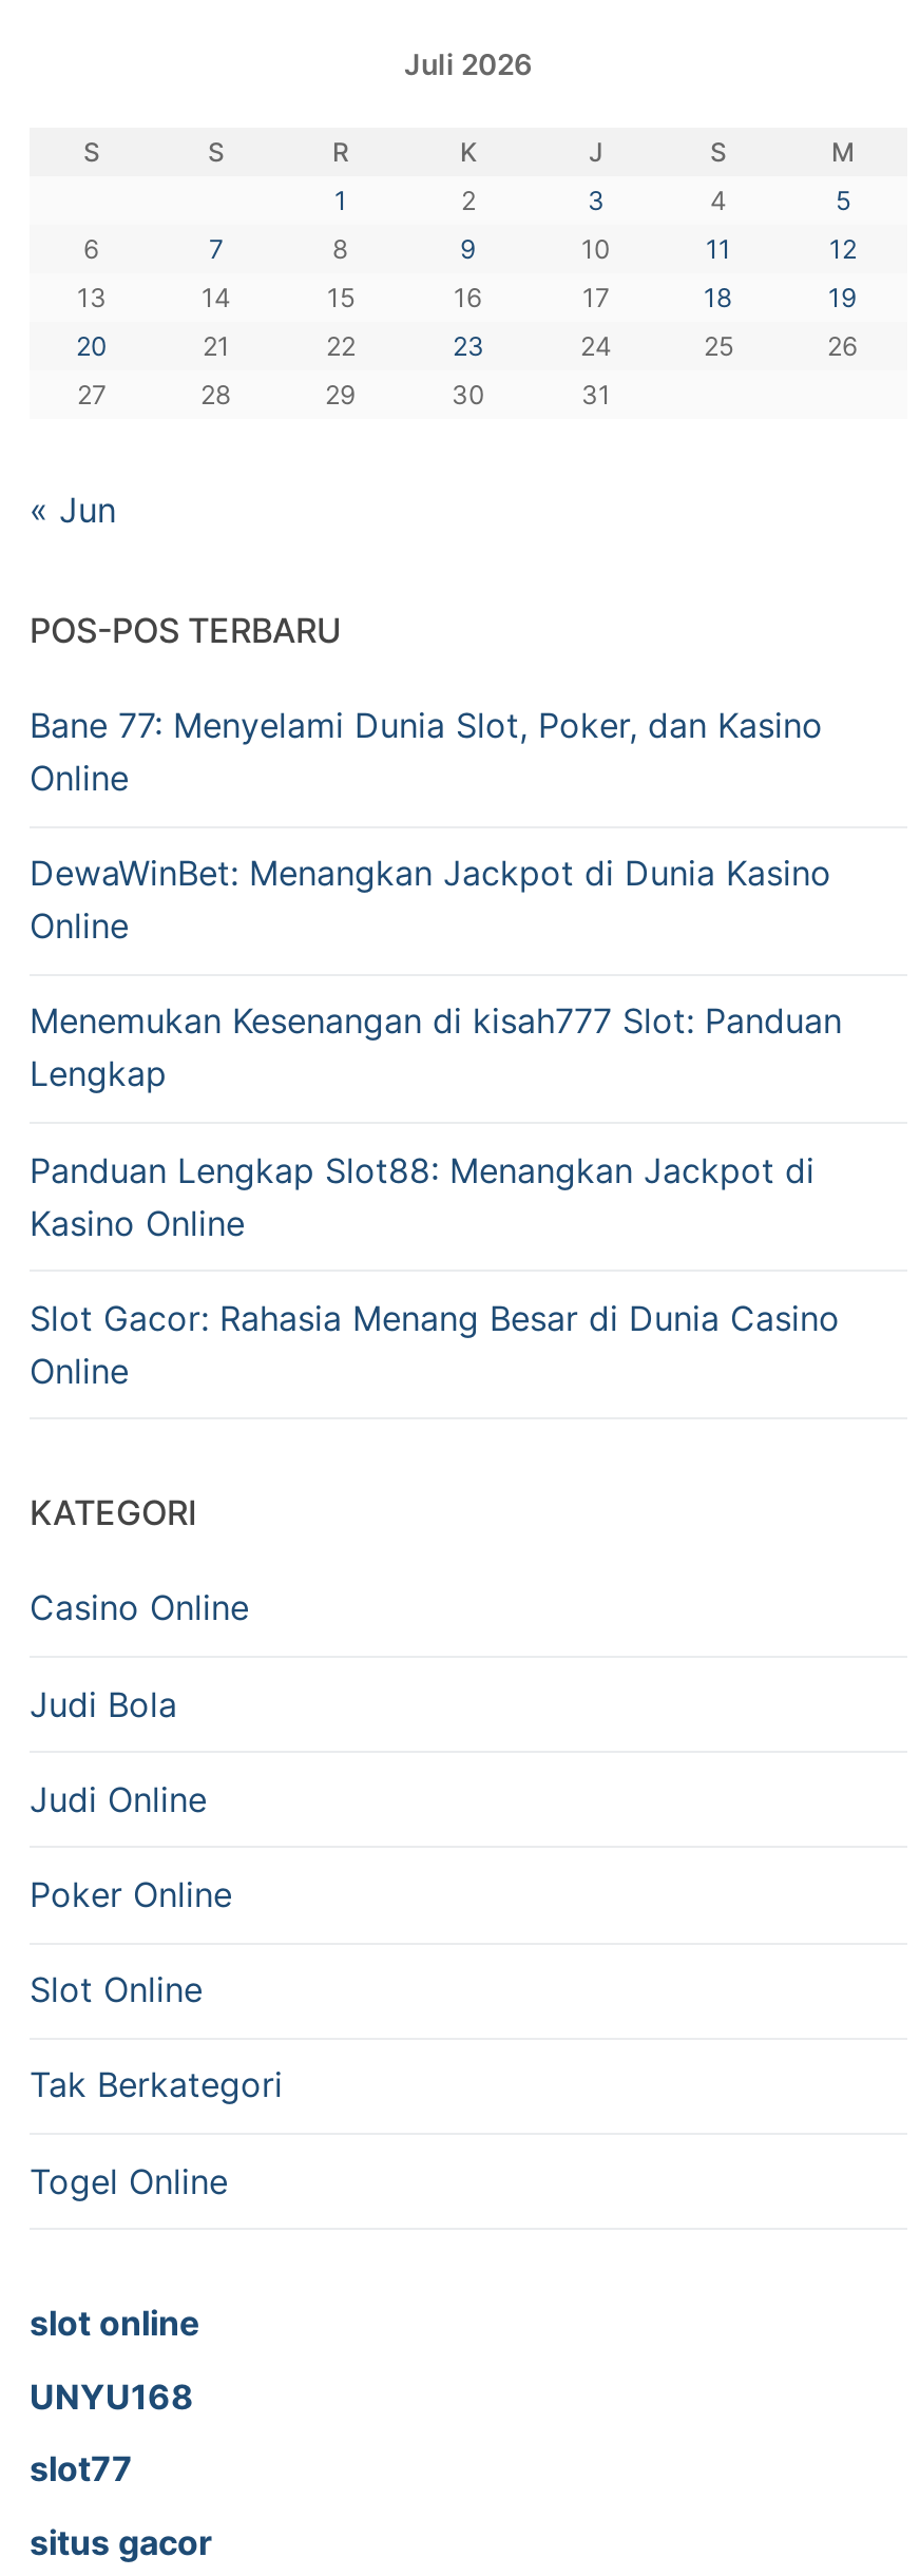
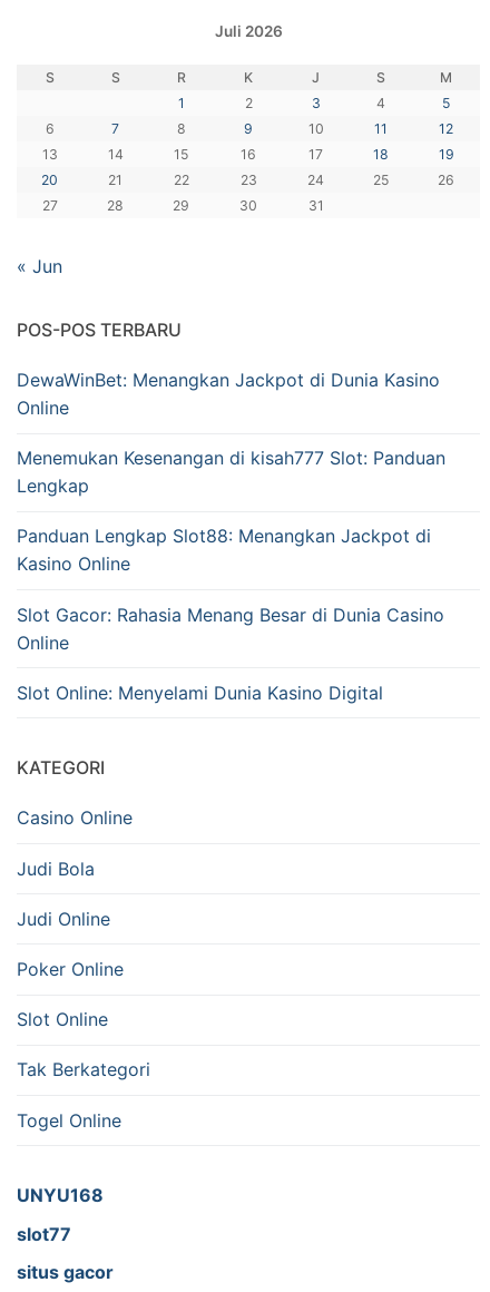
[30,704,823,799] Bane 77: Menyelami Dunia Slot, Poker, dan Kasino | Online -> none
none -> [17,681,383,704] Slot Online: Menyelami Dunia Kasino Digital
[30,2302,200,2344] slot online -> none

